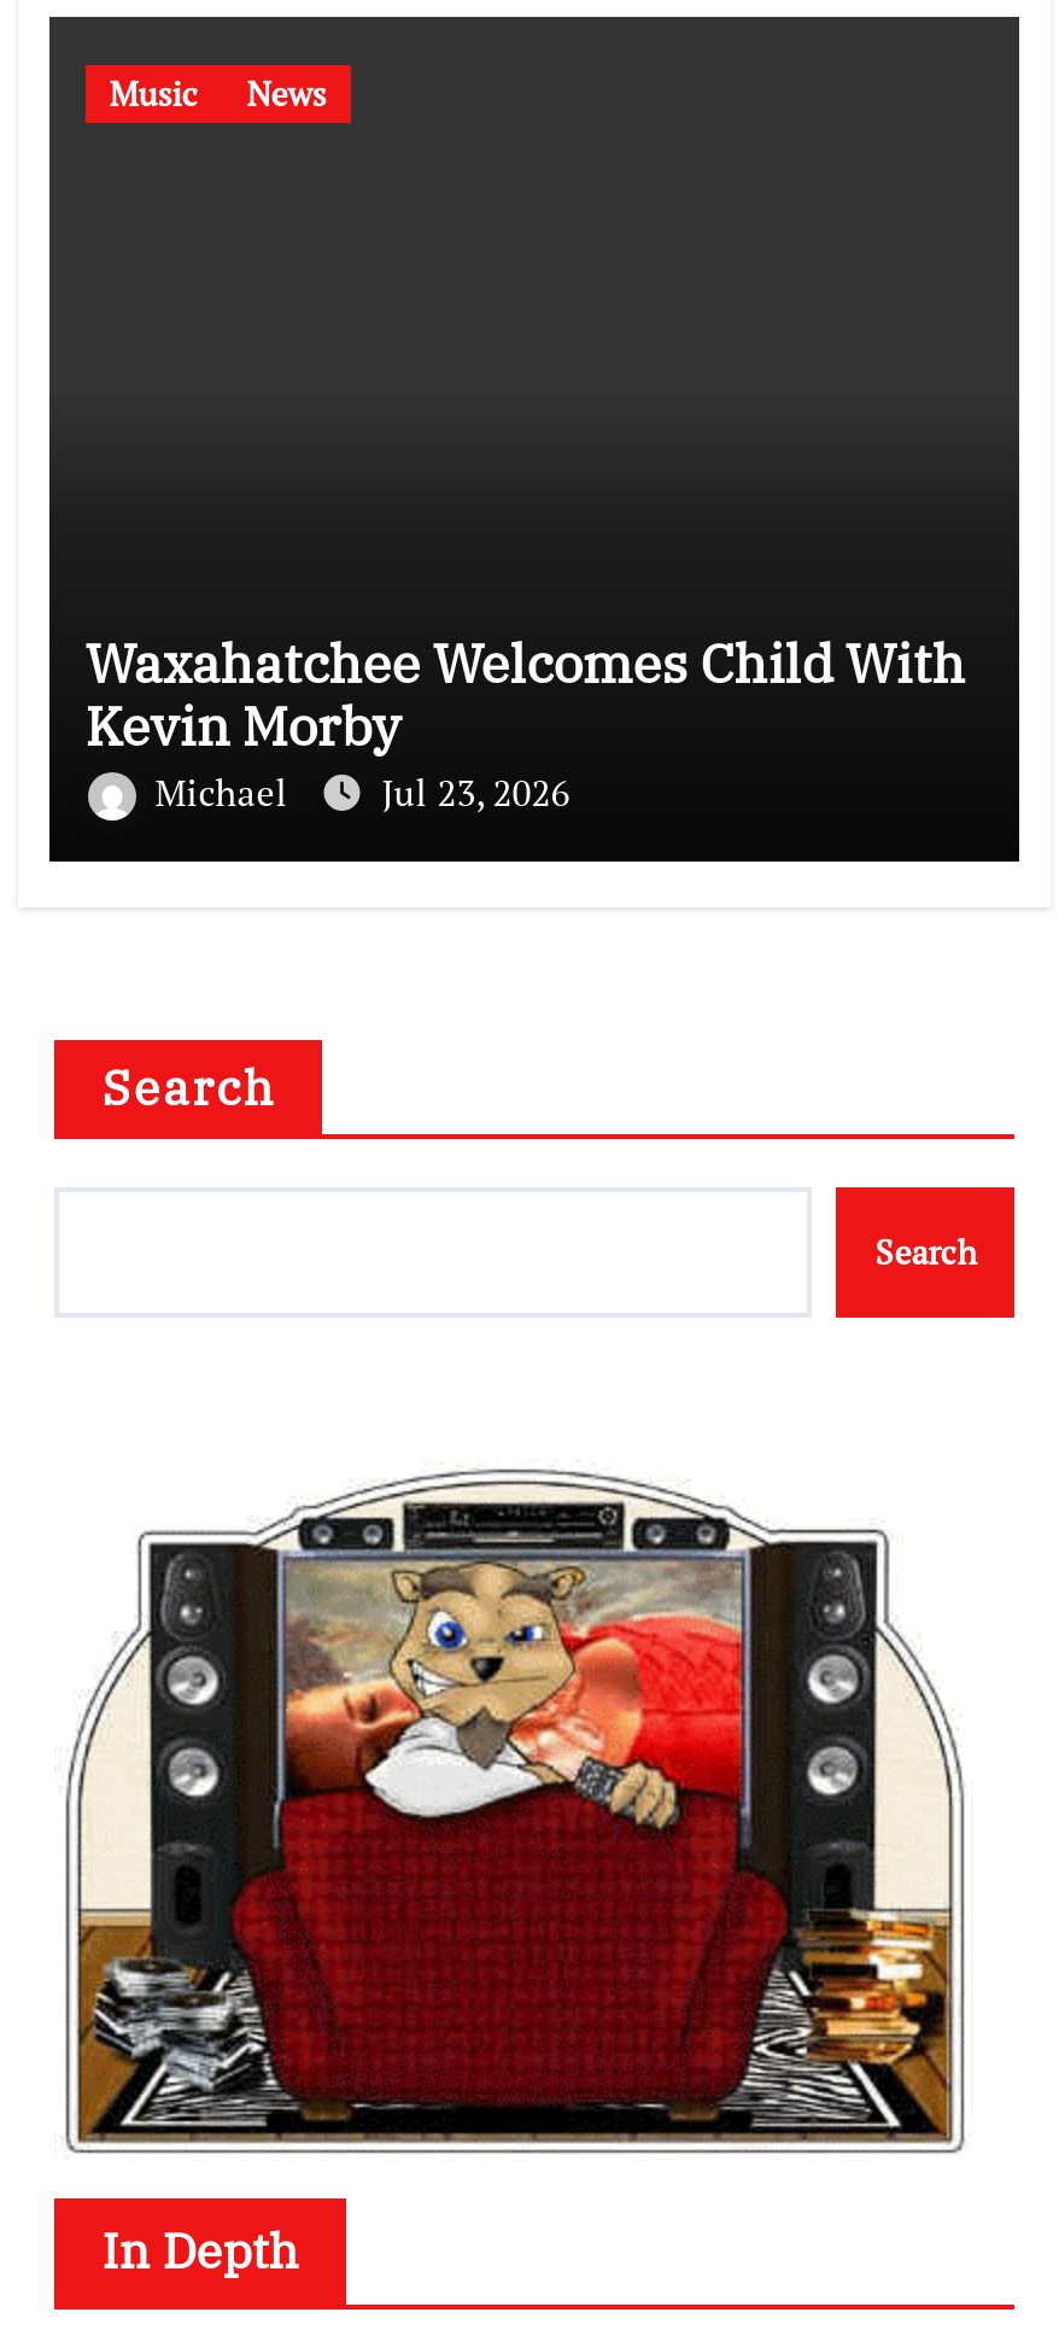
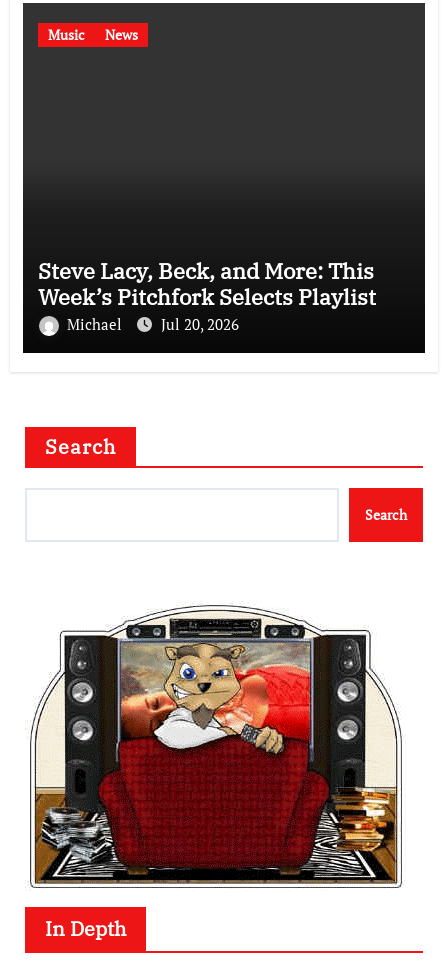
[85,627,966,760] Waxahatchee Welcomes Child With | Kevin Morby -> [38,256,376,311] Steve Lacy, Beck, and More: This | Week’s Pitchfork Selects Playlist
[155,767,570,815] Michael Jul 23, 2026 -> [67,314,239,334] Michael Jul 20, 2026

